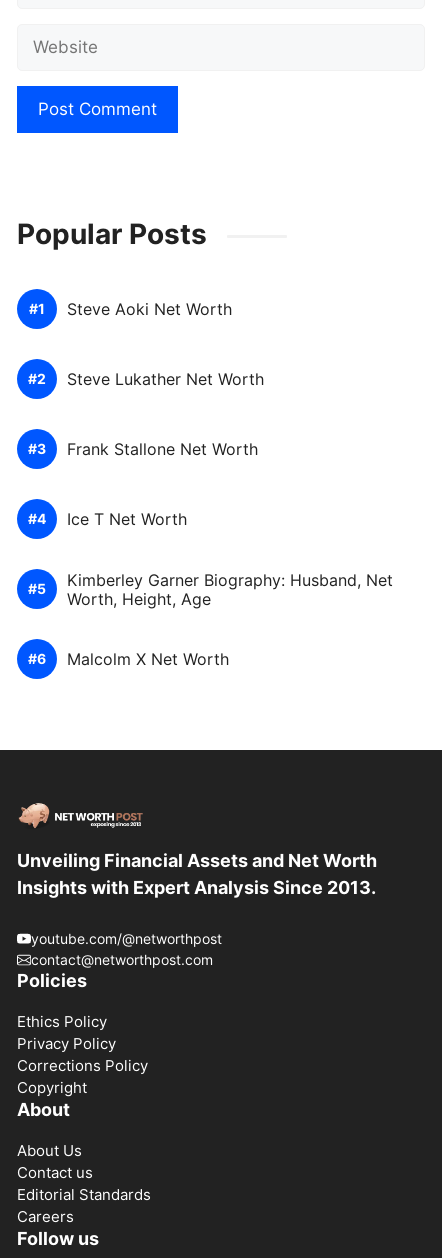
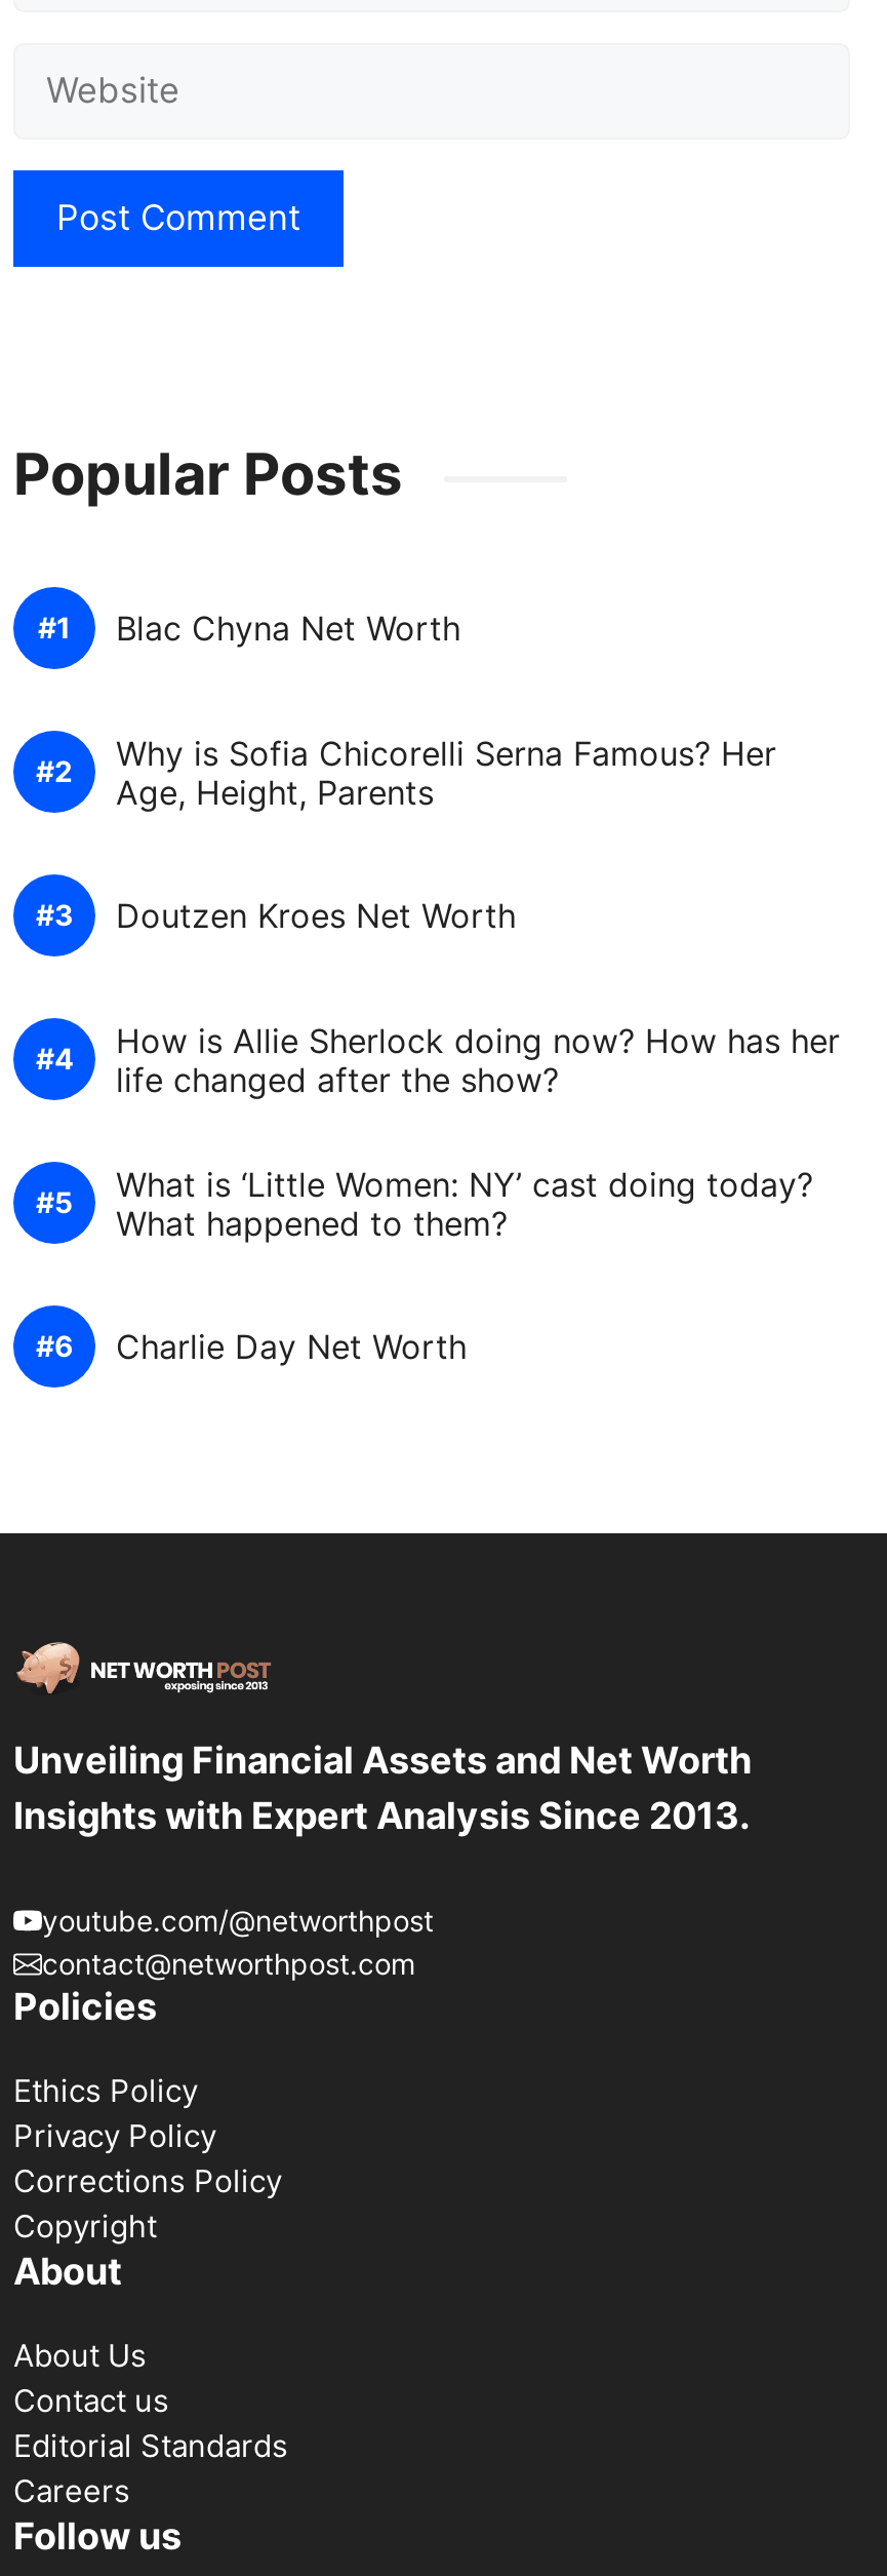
[67,299,232,319] Steve Aoki Net Worth -> [116,609,460,650] Blac Chyna Net Worth
[67,369,264,389] Steve Lukather Net Worth -> [116,733,776,813] Why is Sofia Chicorelli Serna Famous? Her | Age, Height, Parents
[67,439,258,459] Frank Stallone Net Worth -> [116,896,516,937] Doutzen Kroes Net Worth
[67,509,187,529] Ice T Net Worth -> [116,1020,840,1100] How is Allie Sherlock doing now? How has her | life changed after the show?
[67,570,393,609] Kimberley Garner Biography: Husband, Net | Worth, Height, Age -> [116,1164,813,1244] What is ‘Little Women: NY’ cast doing today? | What happened to them?
[67,649,229,669] Malcolm X Net Worth -> [116,1327,467,1368] Charlie Day Net Worth

